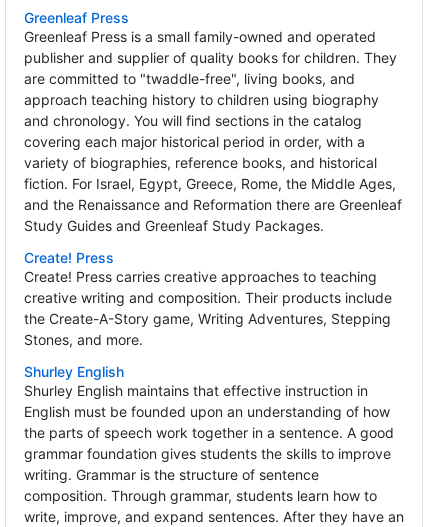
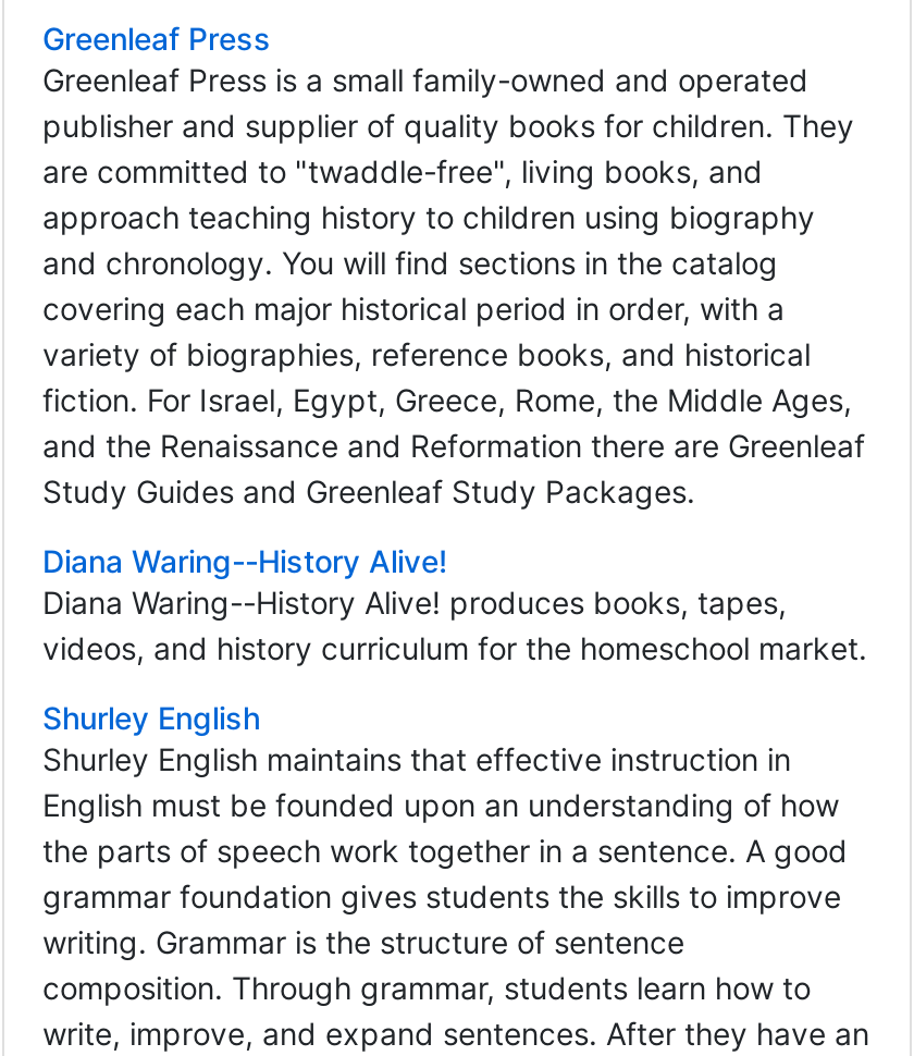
[23,249,391,348] Create! Press | Create! Press carries creative approaches to teaching | creative writing and composition. Their products include | the Create-A-Story game, Writing Adventures, Stepping | Stones, and more. -> [42,543,867,667] Diana Waring--History Alive! | Diana Waring--History Alive! produces books, tapes, | videos, and history curriculum for the homeschool market.

